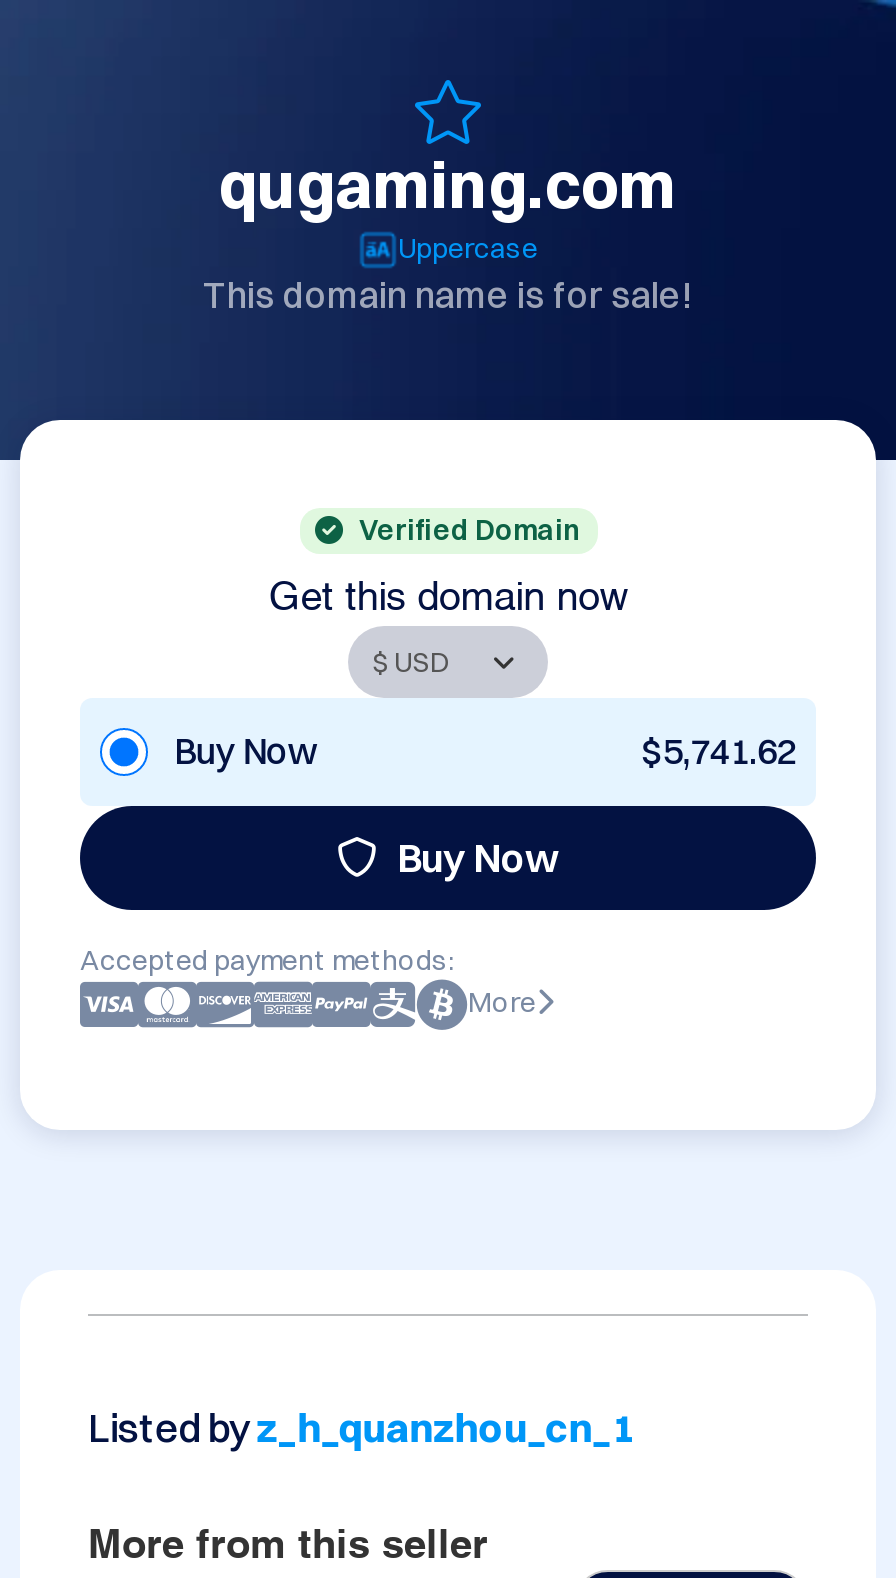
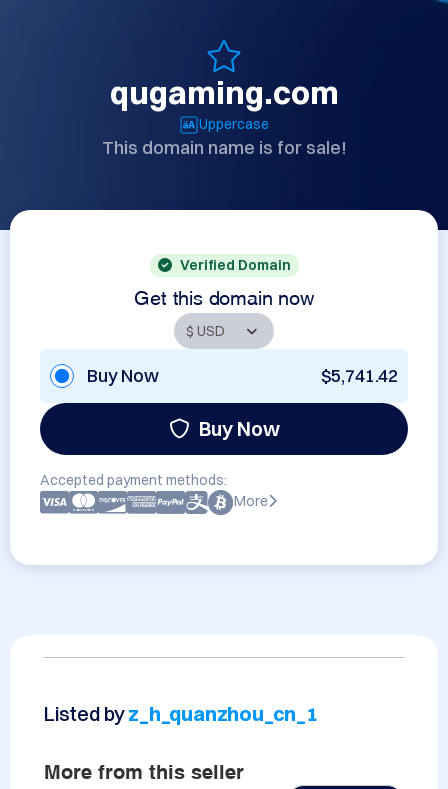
[641,728,796,774] $5,741.62 -> [321,364,398,387] $5,741.42

